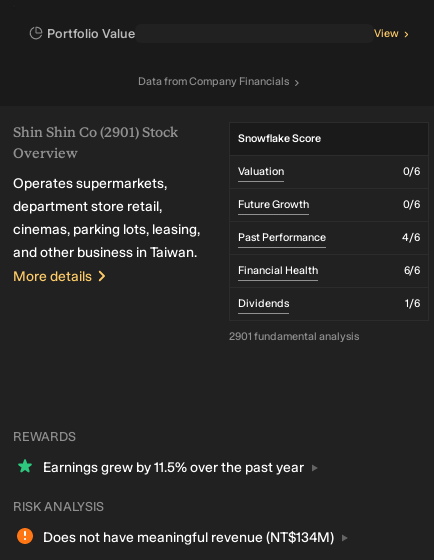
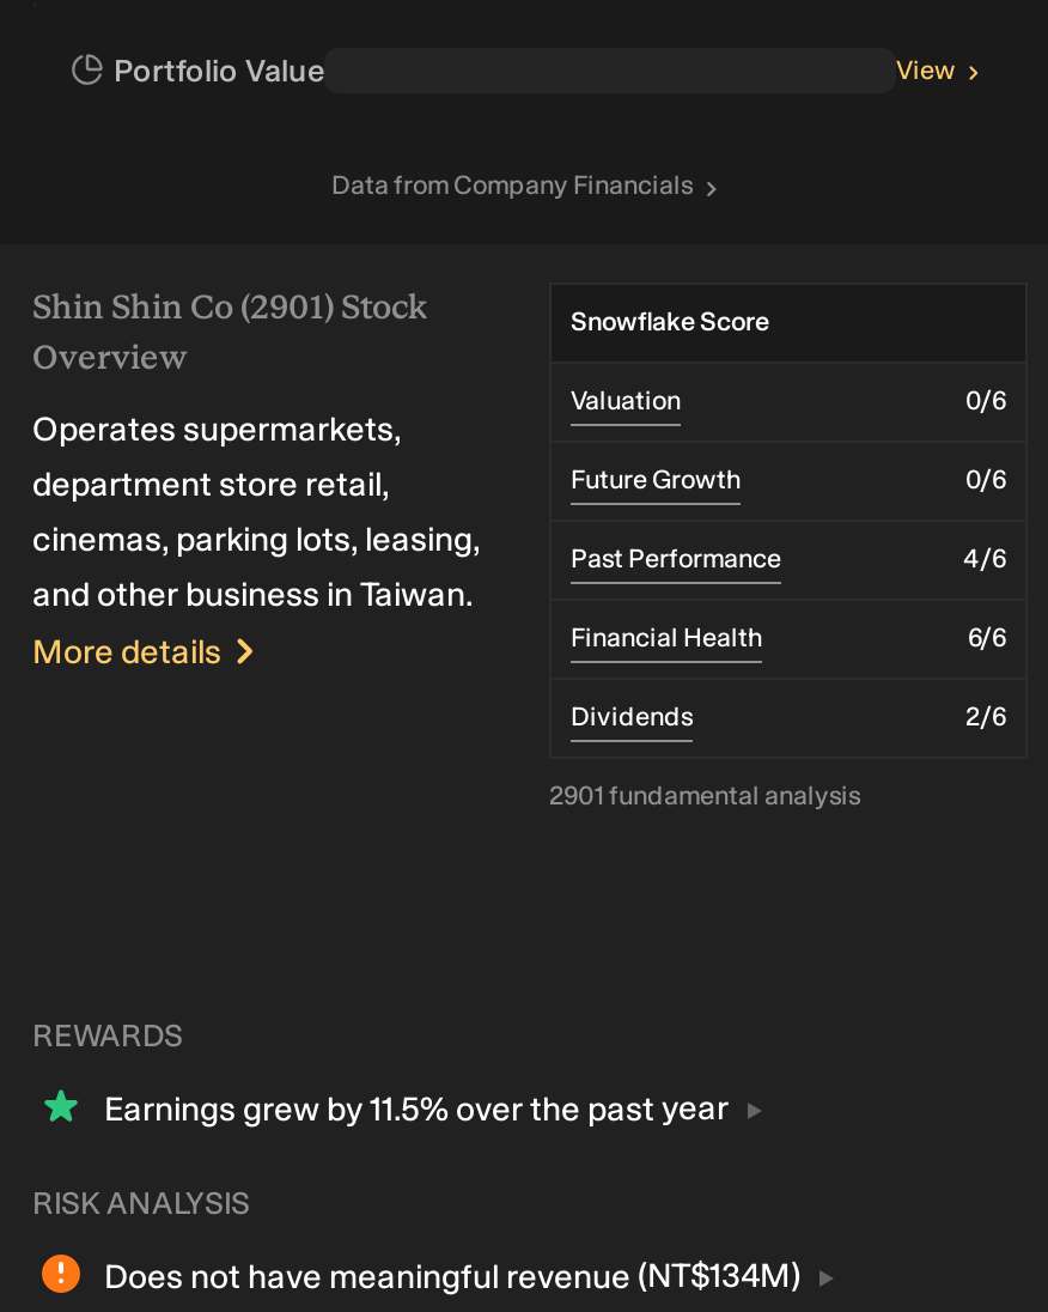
[405,297,420,310] 1/6 -> [965,703,1006,734] 2/6

